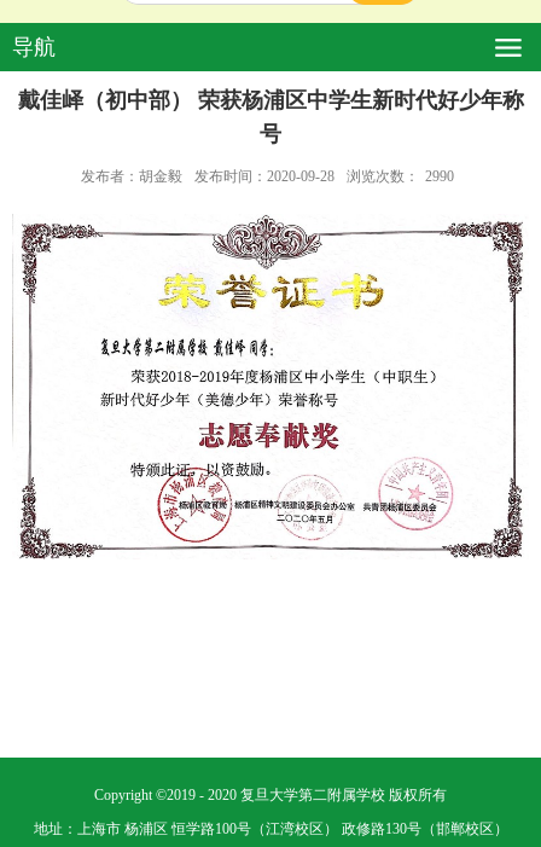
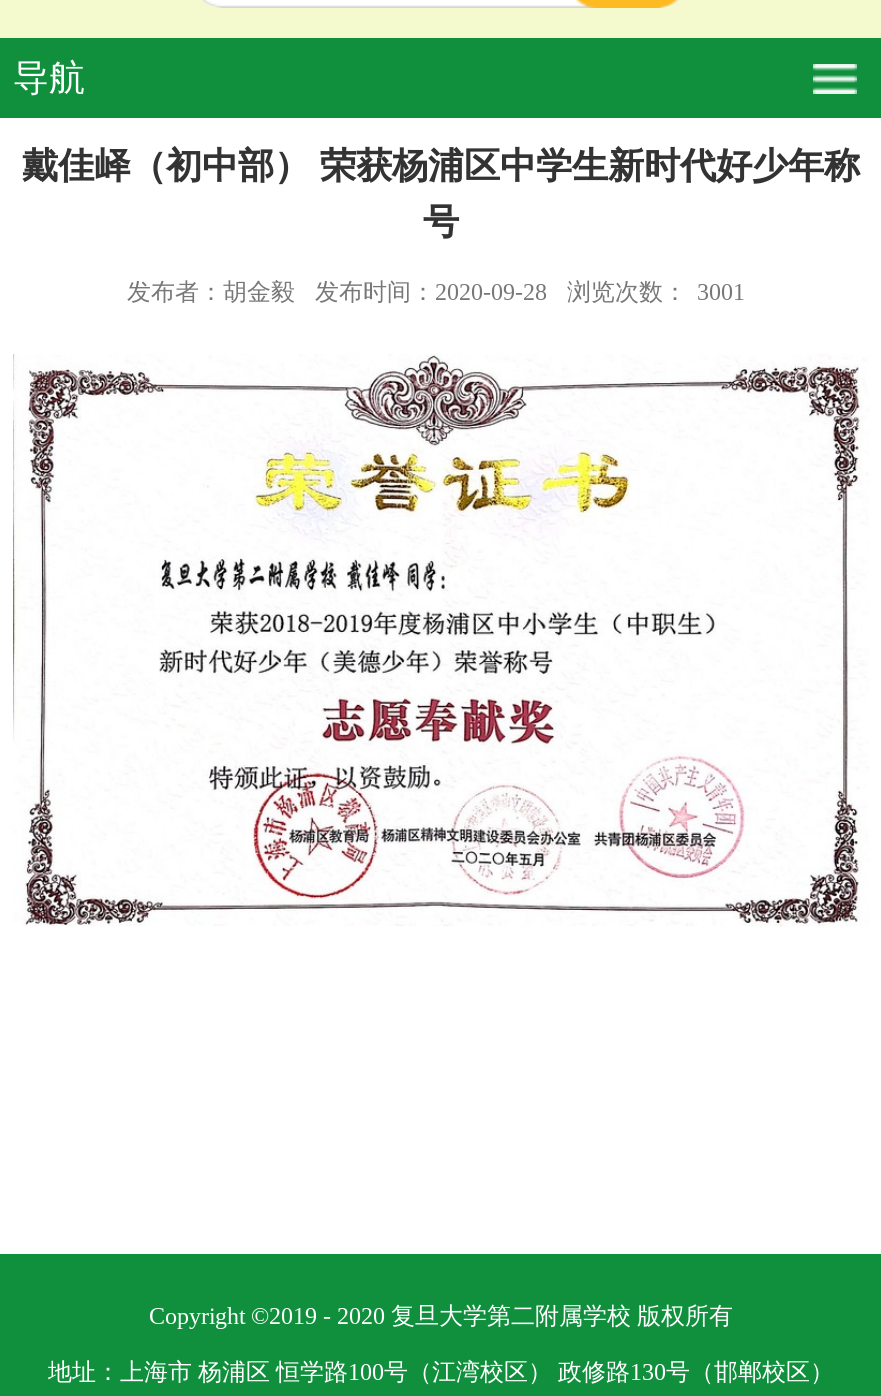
[81,168,454,185] 发布者：胡金毅 发布时间：2020-09-28 浏览次数： 2990 -> [127,279,745,307] 发布者：胡金毅 发布时间：2020-09-28 浏览次数： 3001

